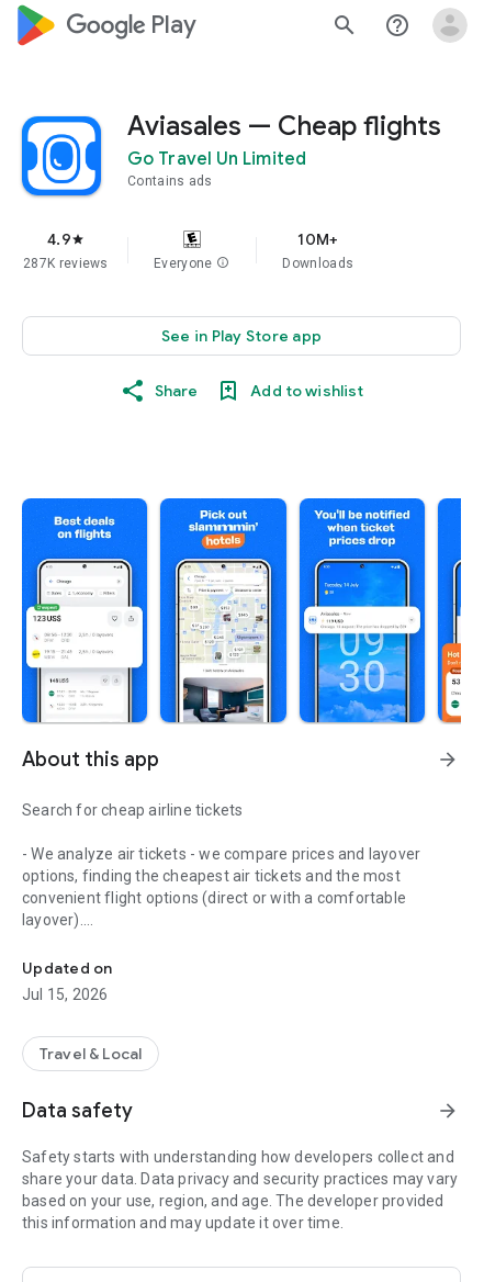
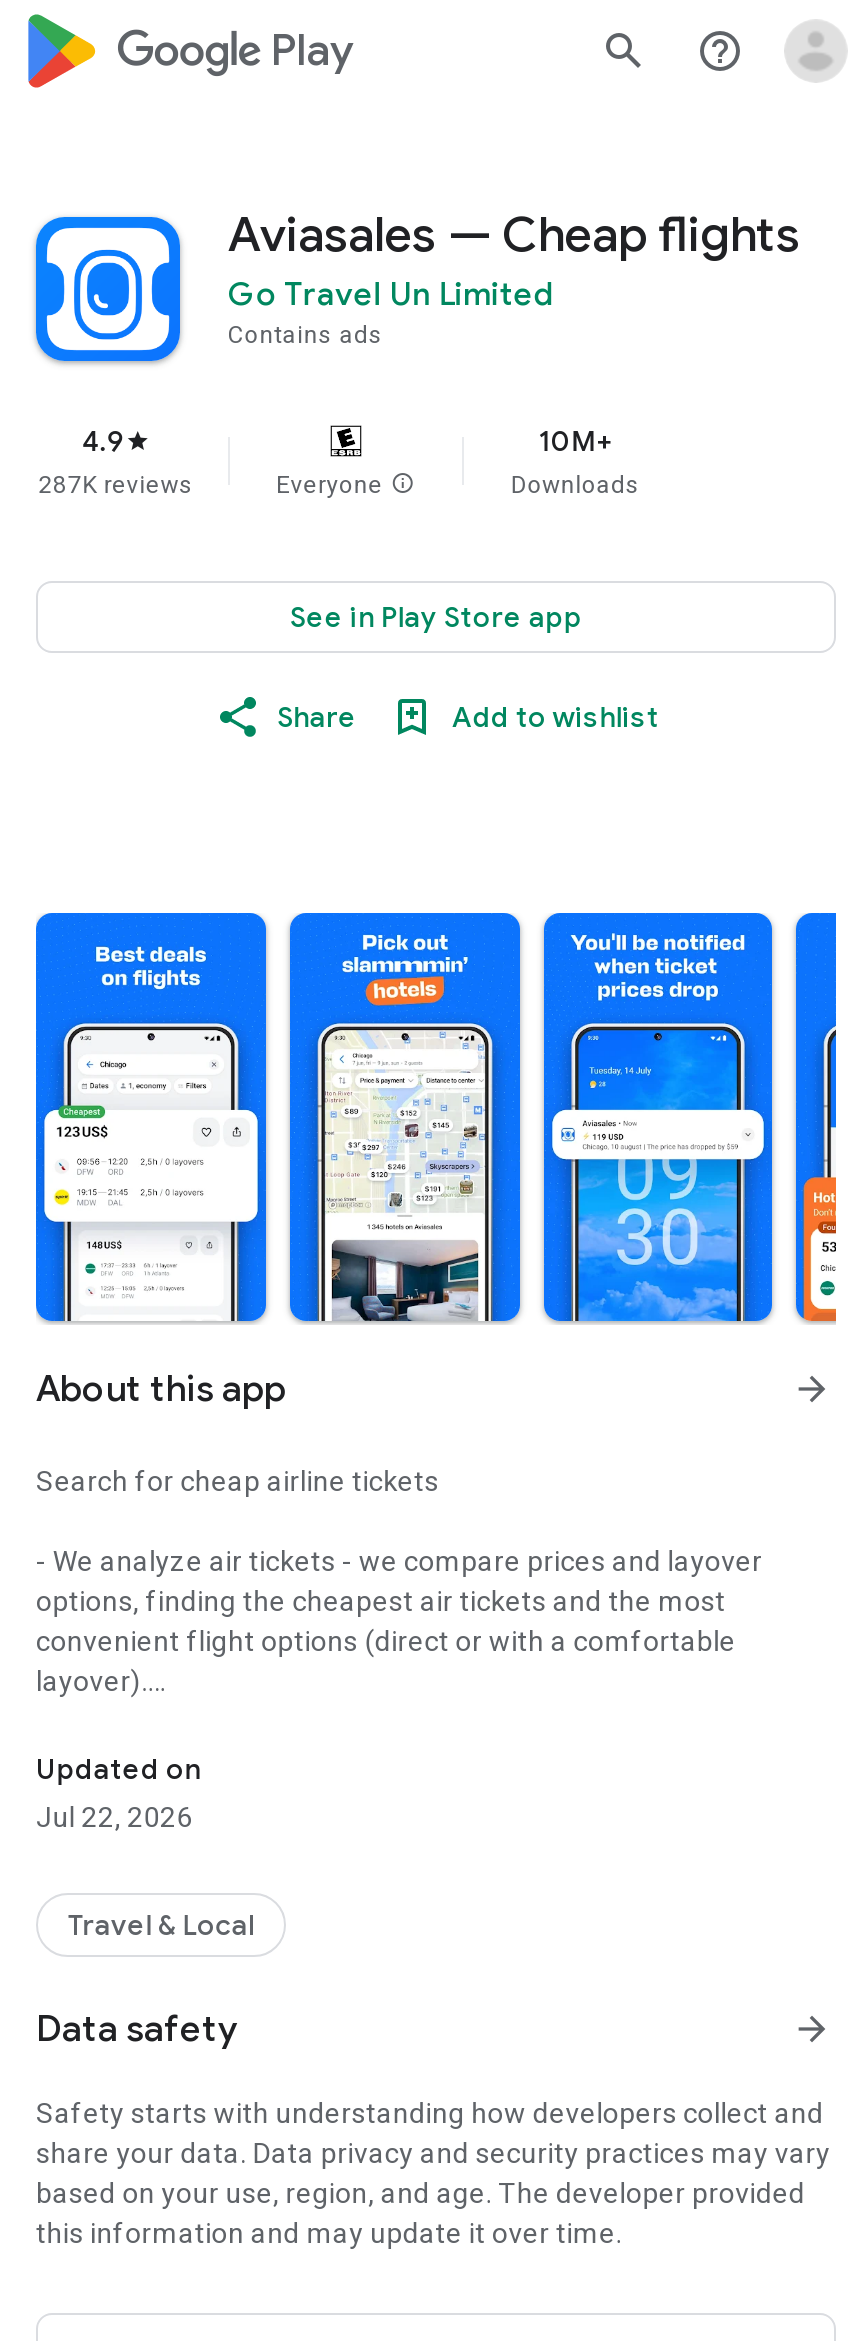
[22,986,108,1003] Jul 15, 2026 -> [36,1801,193,1833] Jul 22, 2026

